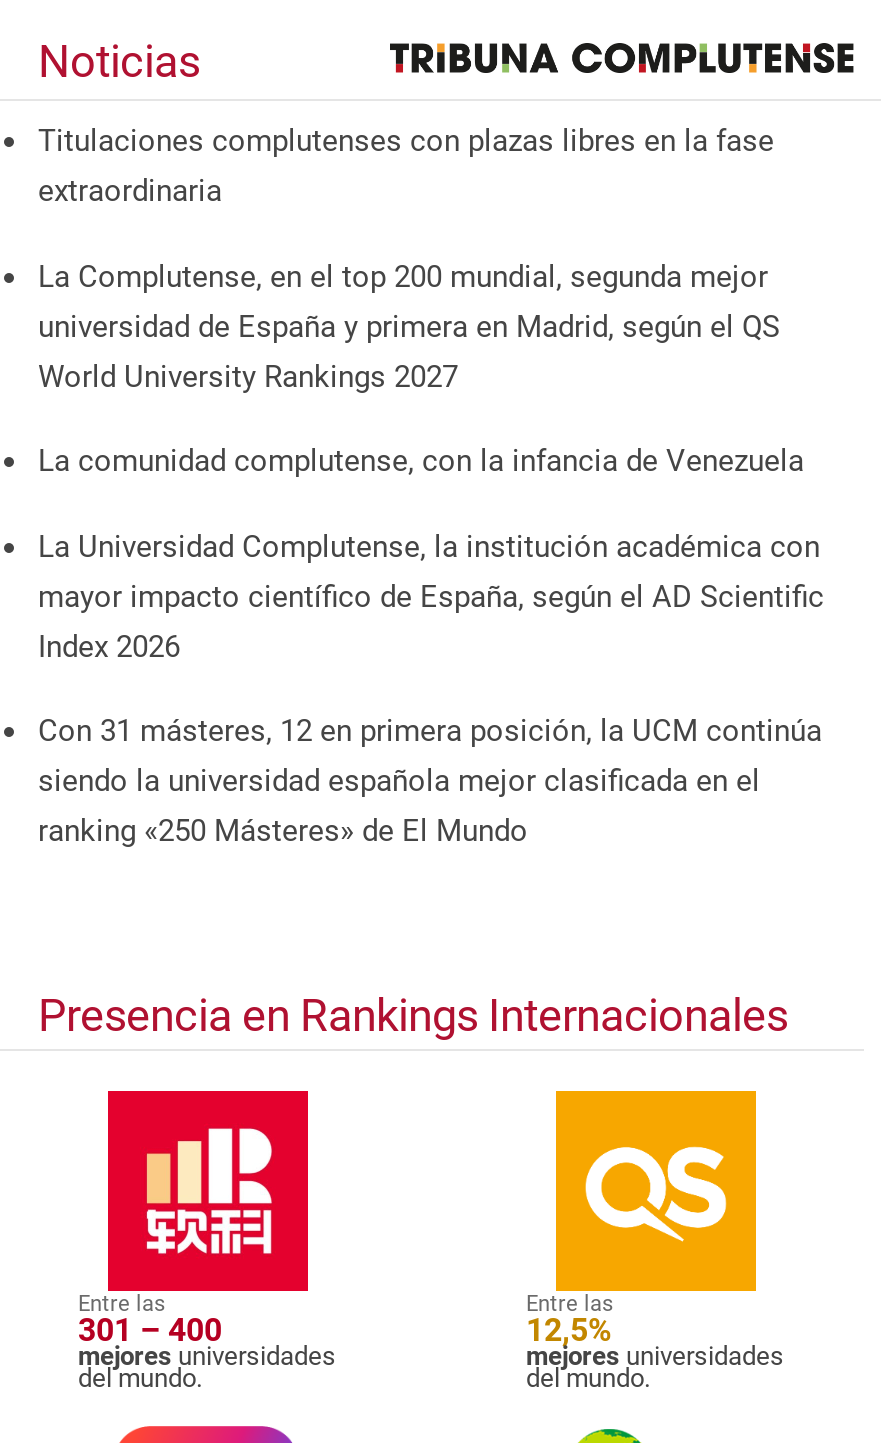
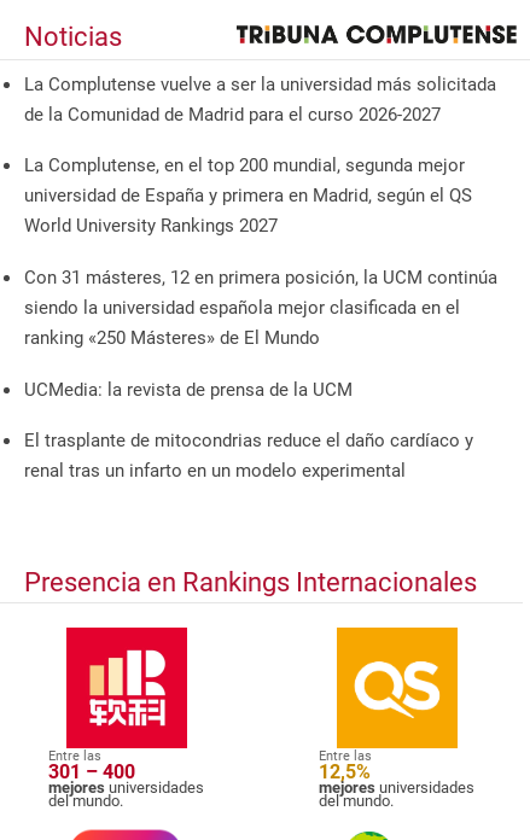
[38,123,774,209] Titulaciones complutenses con plazas libres en la fase | extraordinaria -> [24,73,496,125] La Complutense vuelve a ser la universidad más solicitada | de la Comunidad de Madrid para el curso 2026-2027
[38,443,824,664] La comunidad complutense, con la infancia de Venezuela | La Universidad Complutense, la institución académica con | mayor impacto científico de España, según el AD Scientific | Index 2026 -> none
moved [38,713,822,849] -> [24,267,497,349]: Con 31 másteres, 12 en primera posición, la UCM continúa | siendo la universidad española mejor clasificada en el | ranking «250 Másteres» de El Mundo
none -> [24,378,473,482] UCMedia: la revista de prensa de la UCM | El trasplante de mitocondrias reduce el daño cardíaco y | renal tras un infarto en un modelo experimental

